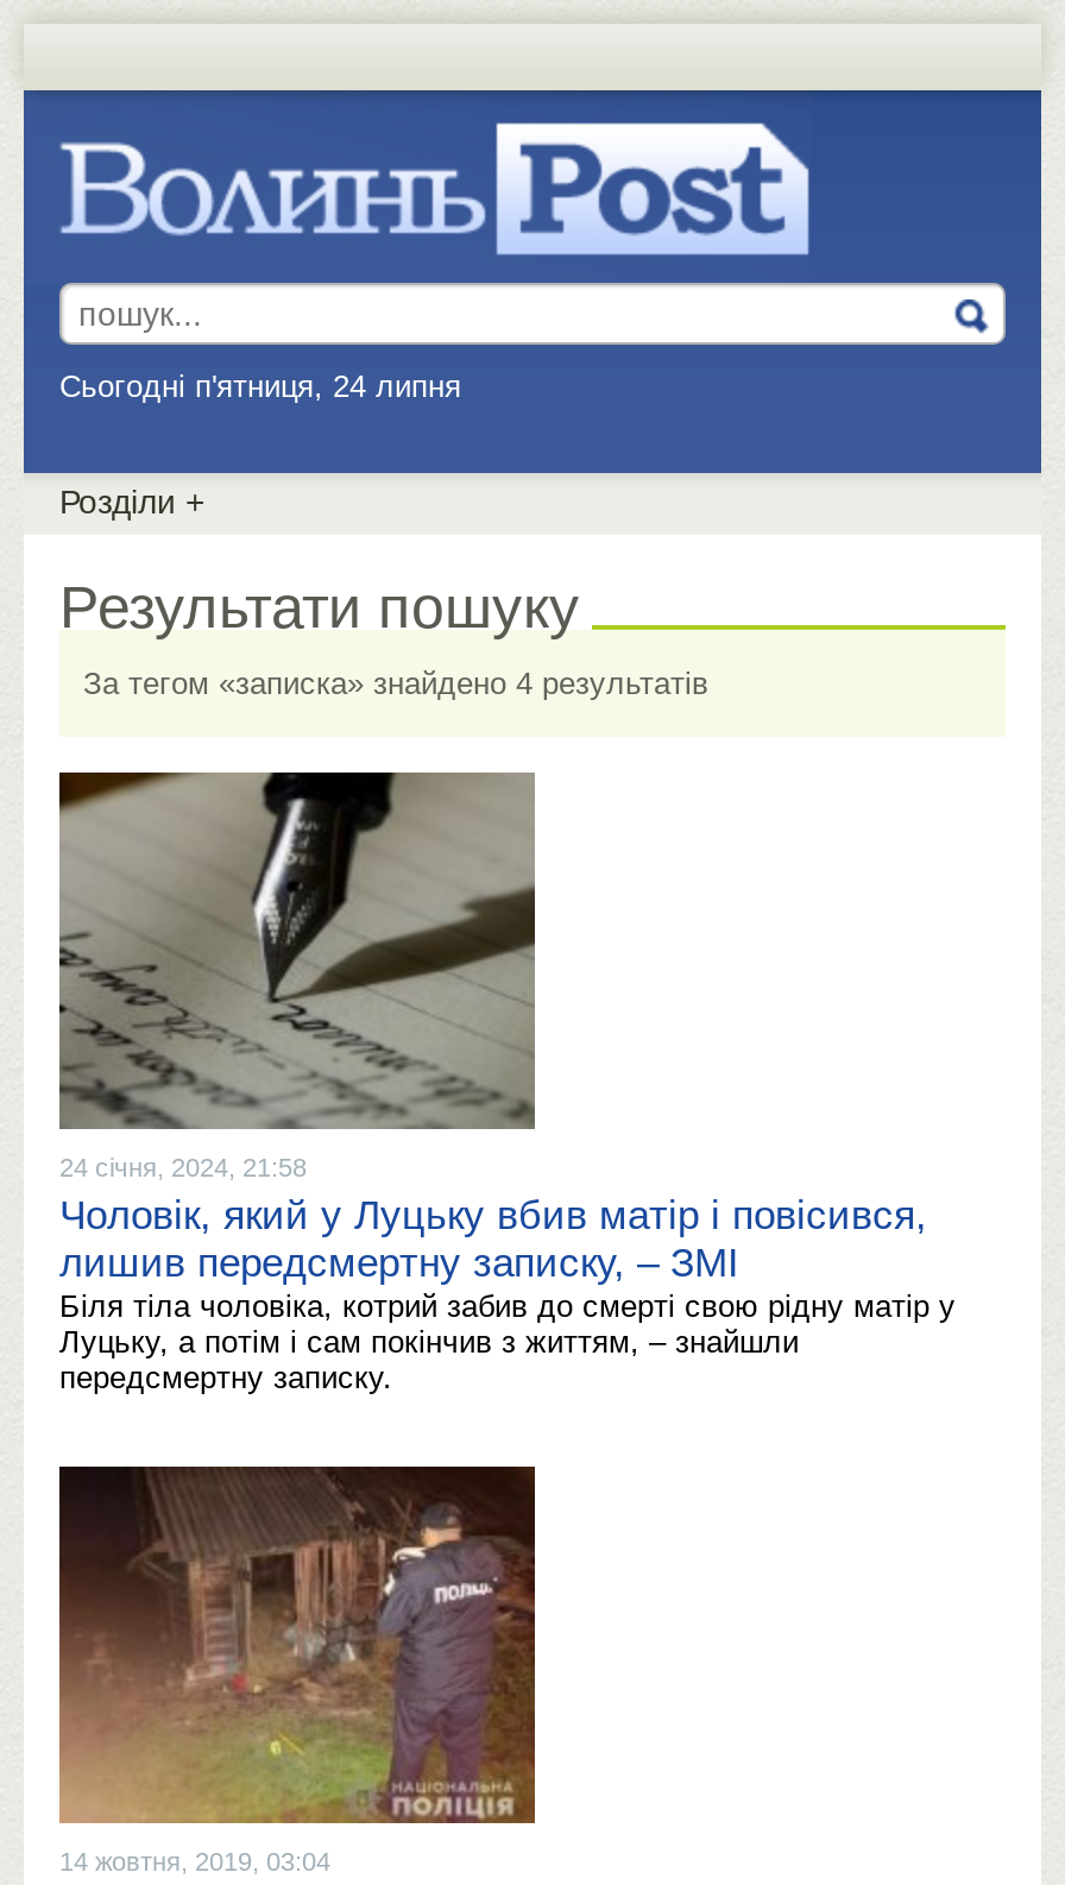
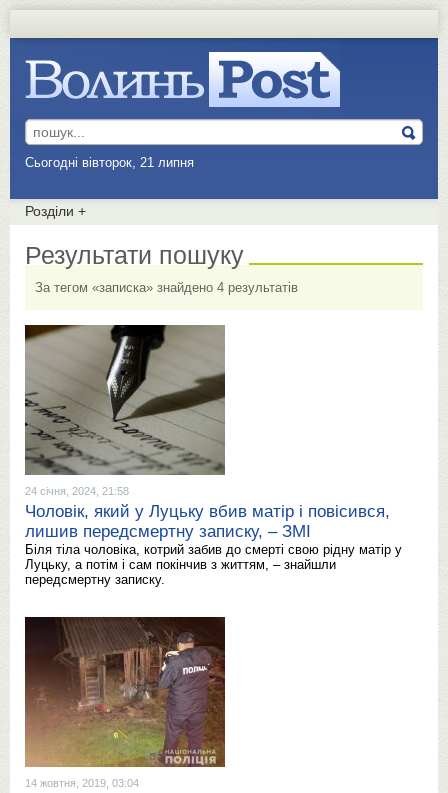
[59,368,471,404] Сьогодні п'ятниця, 24 липня -> [25,155,198,170] Сьогодні вівторок, 21 липня

